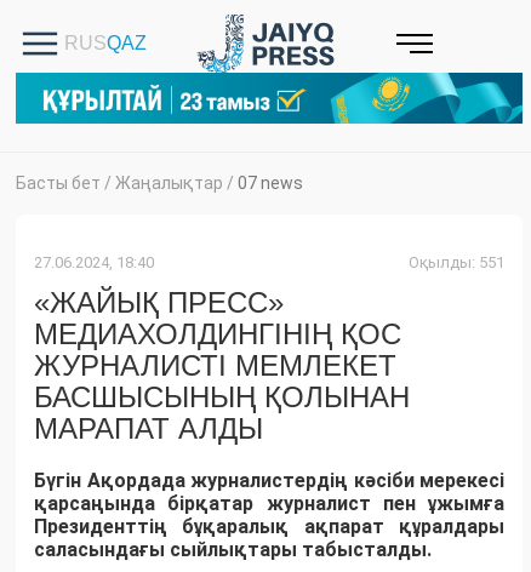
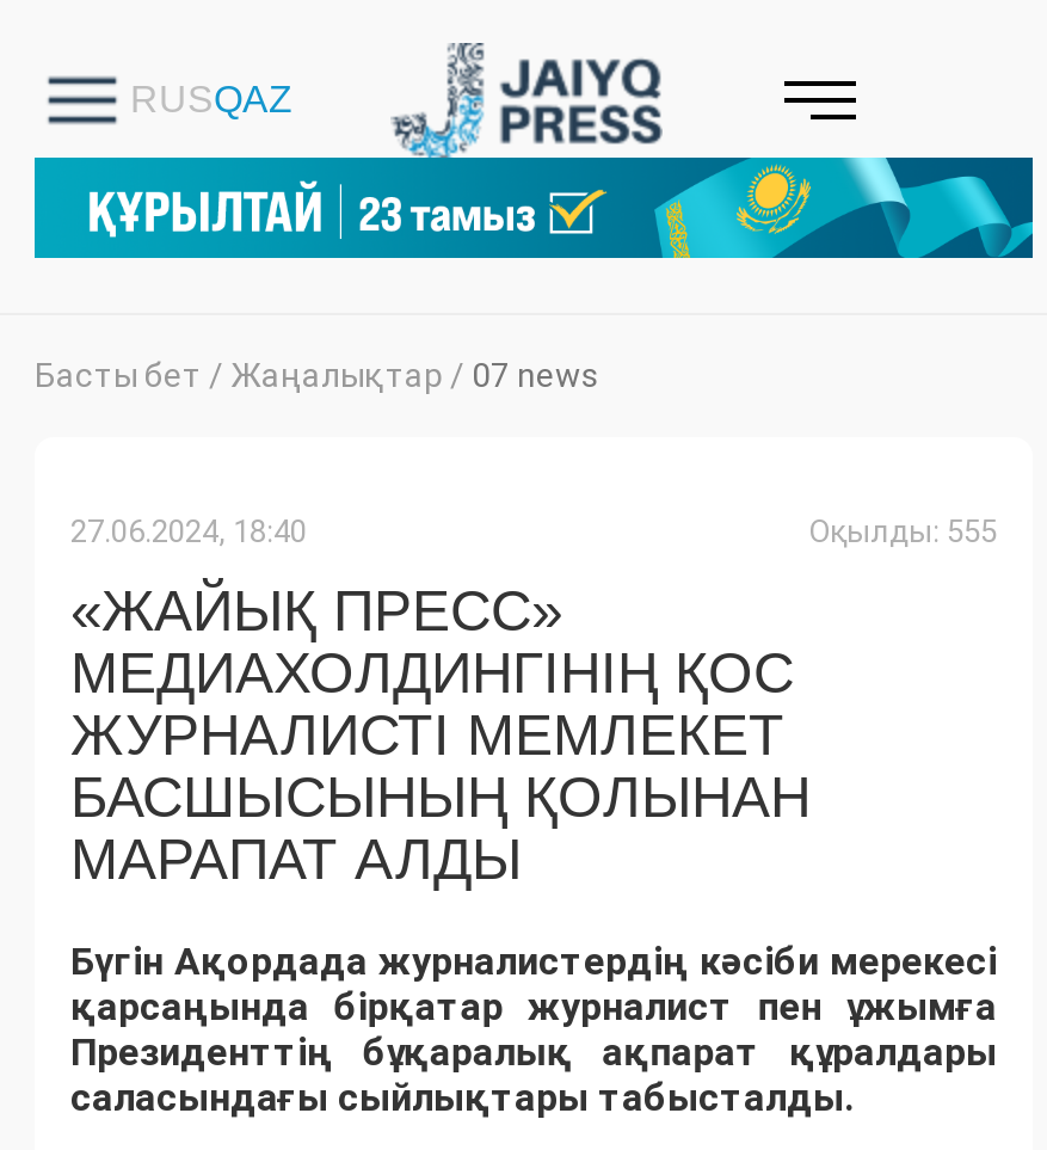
[409,253,504,272] Оқылды: 551 -> [808,514,997,550] Оқылды: 555

